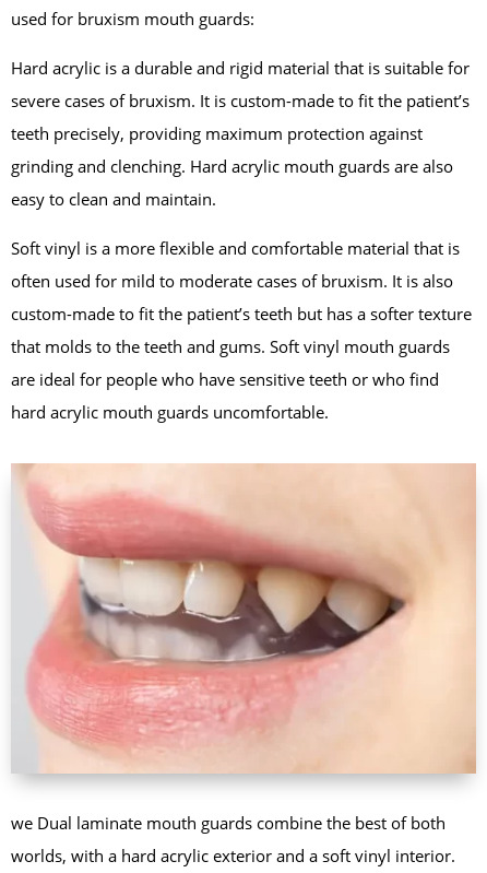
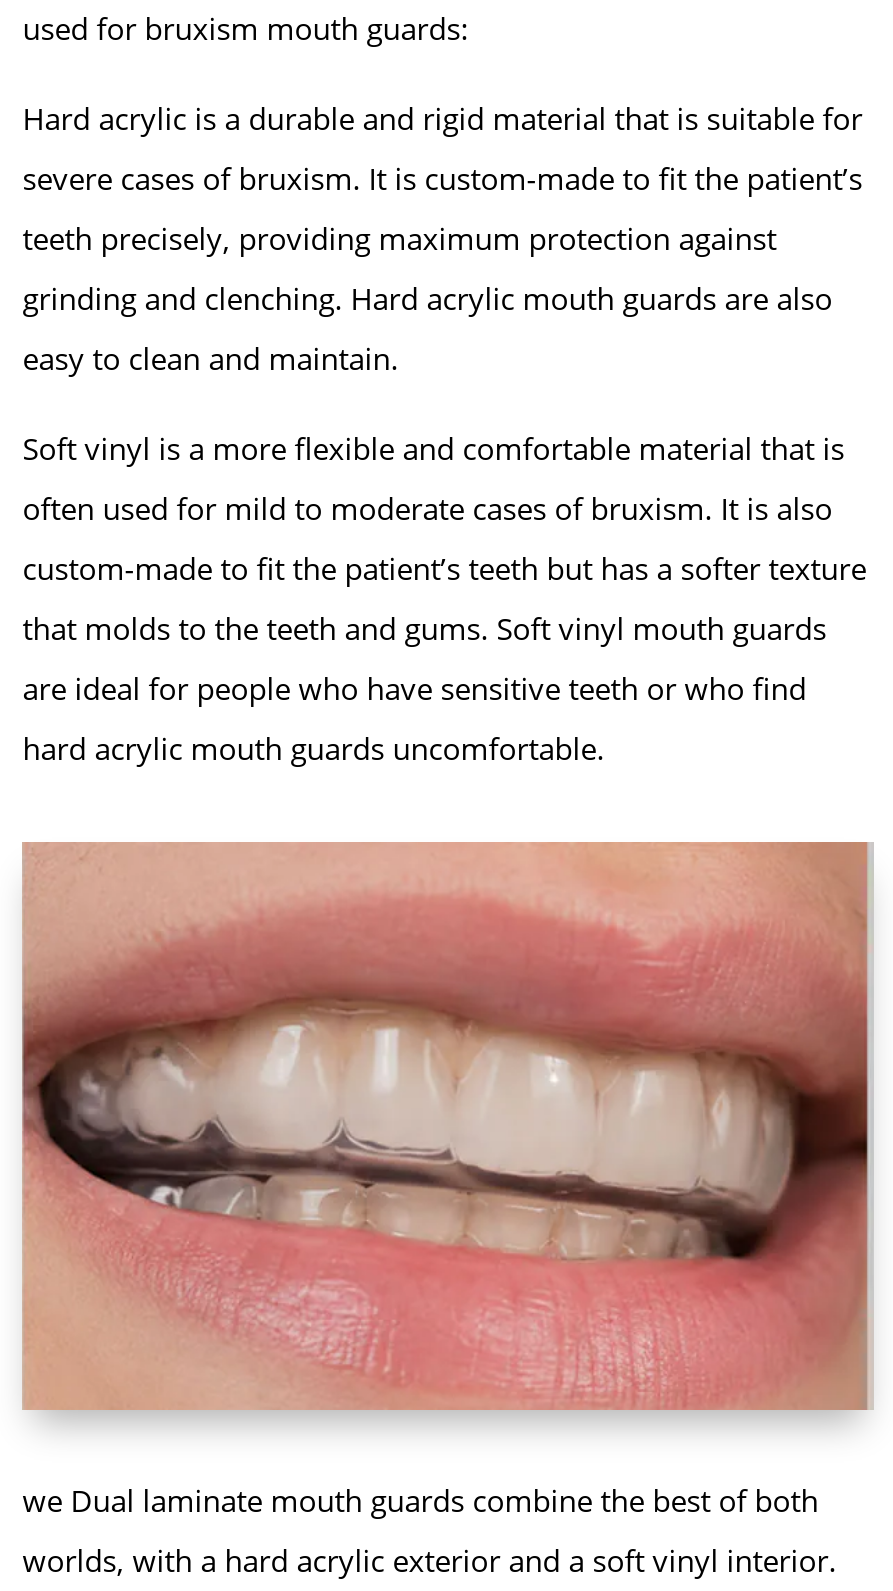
[11,463,476,774] [image] -> [20,842,874,1410] [image]

